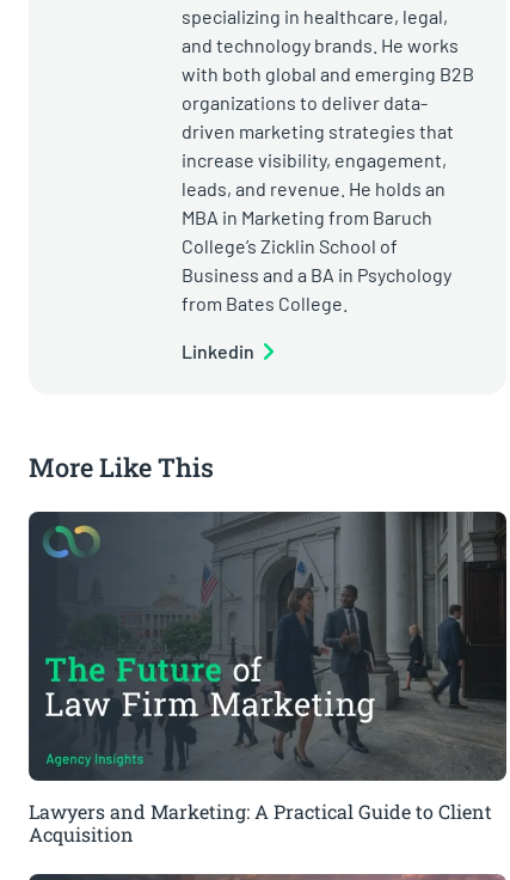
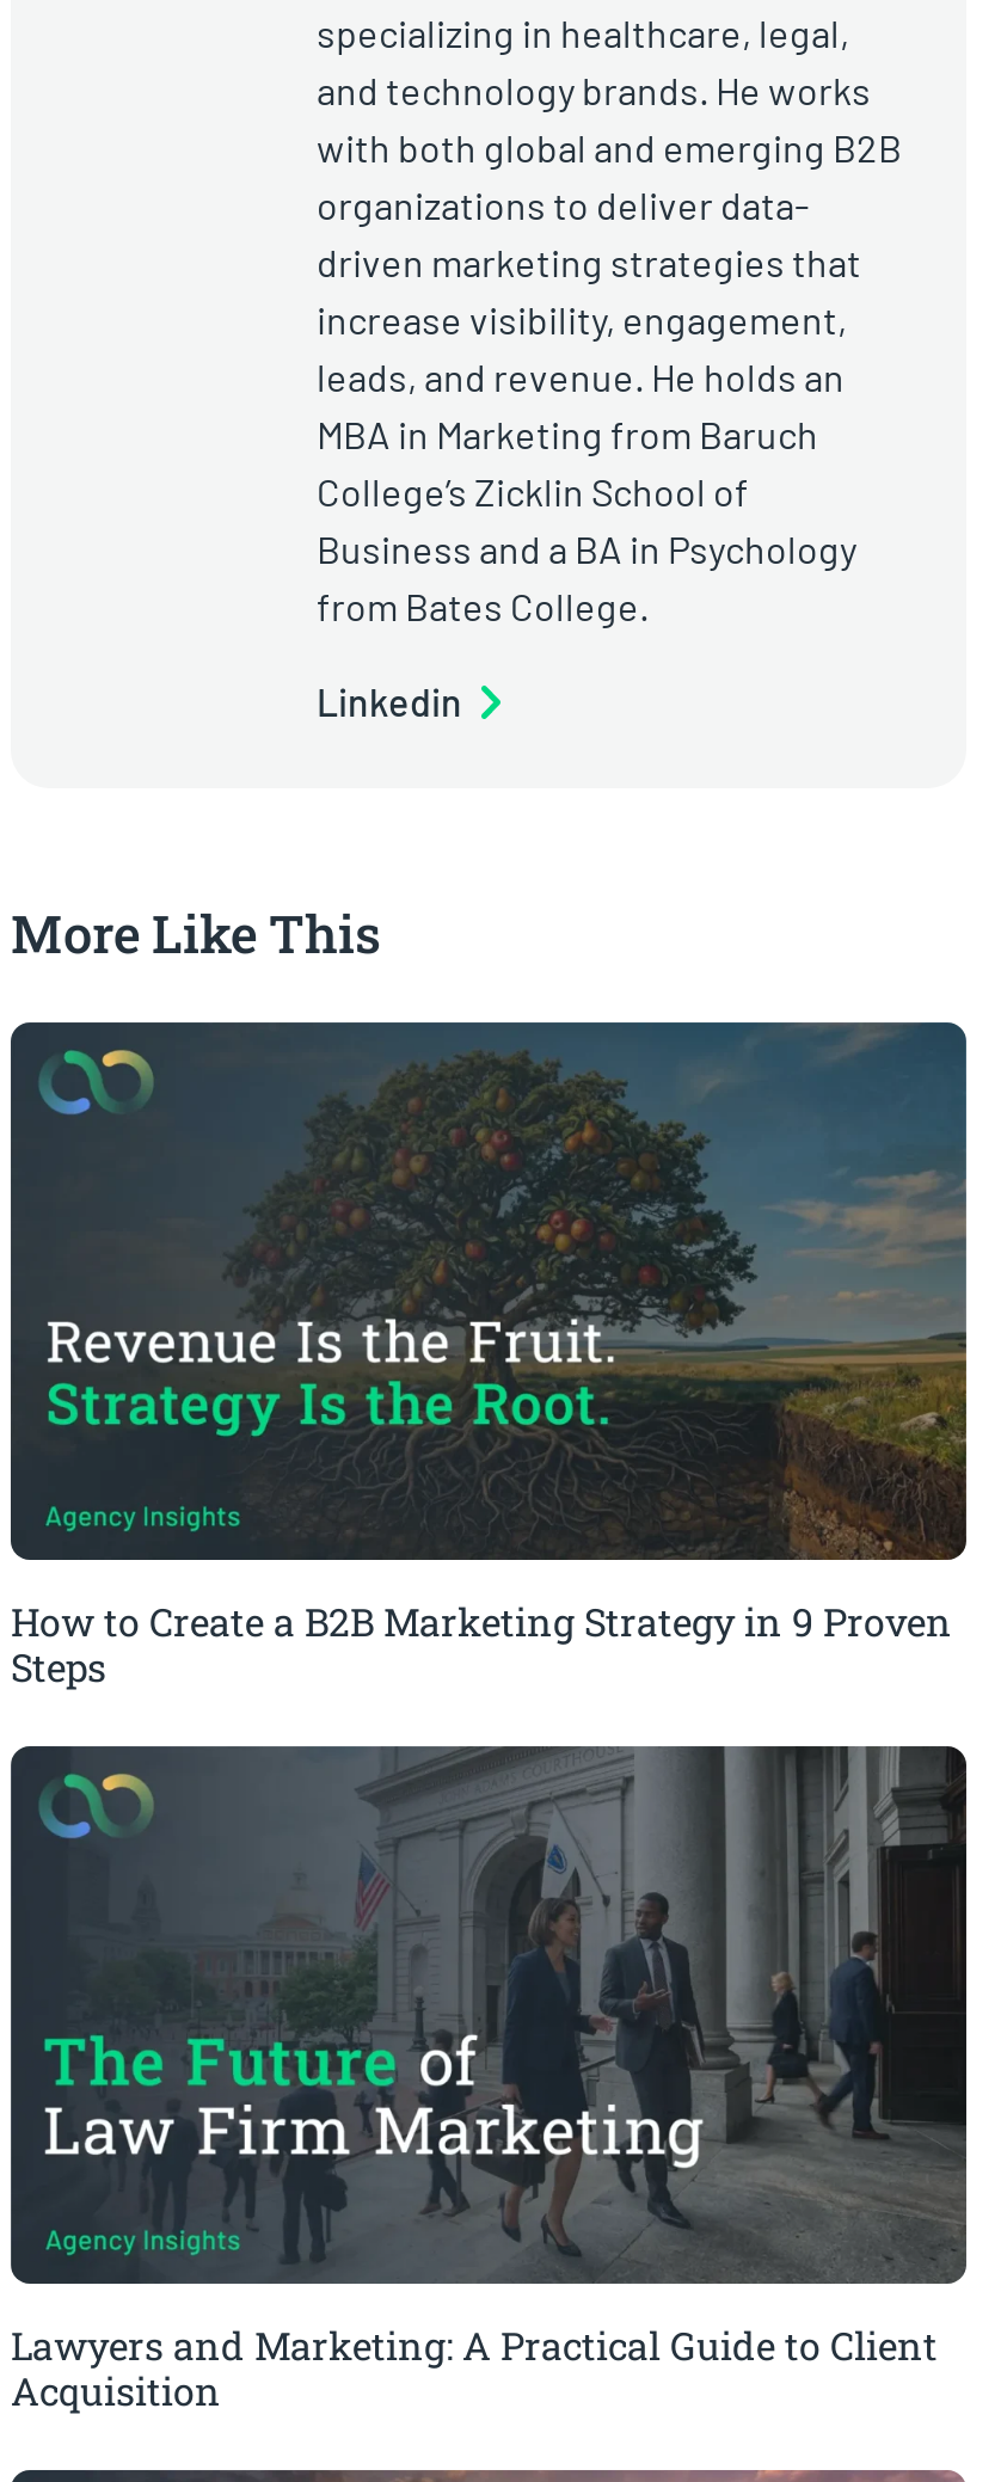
none -> [11,1022,969,1691] [image] | How to Create a B2B Marketing Strategy in 9 Proven | Steps

